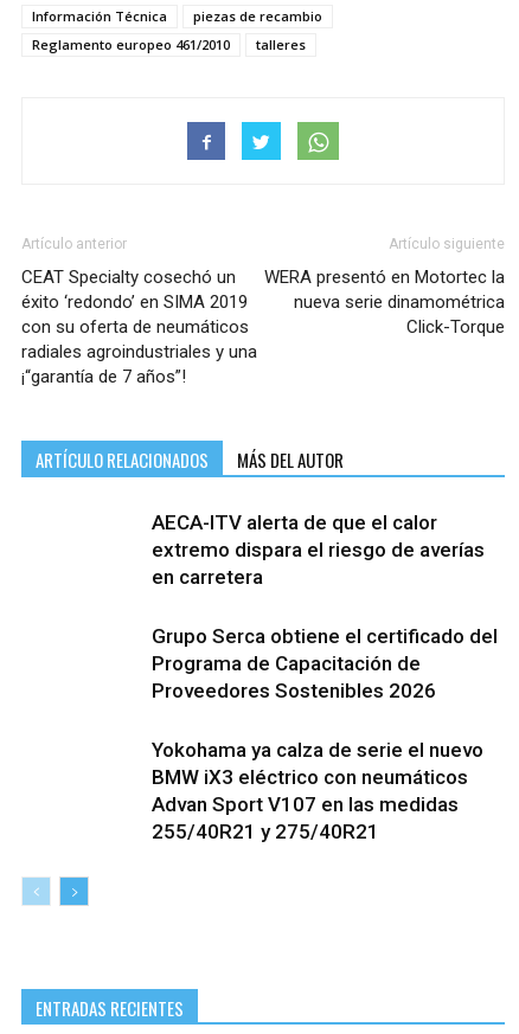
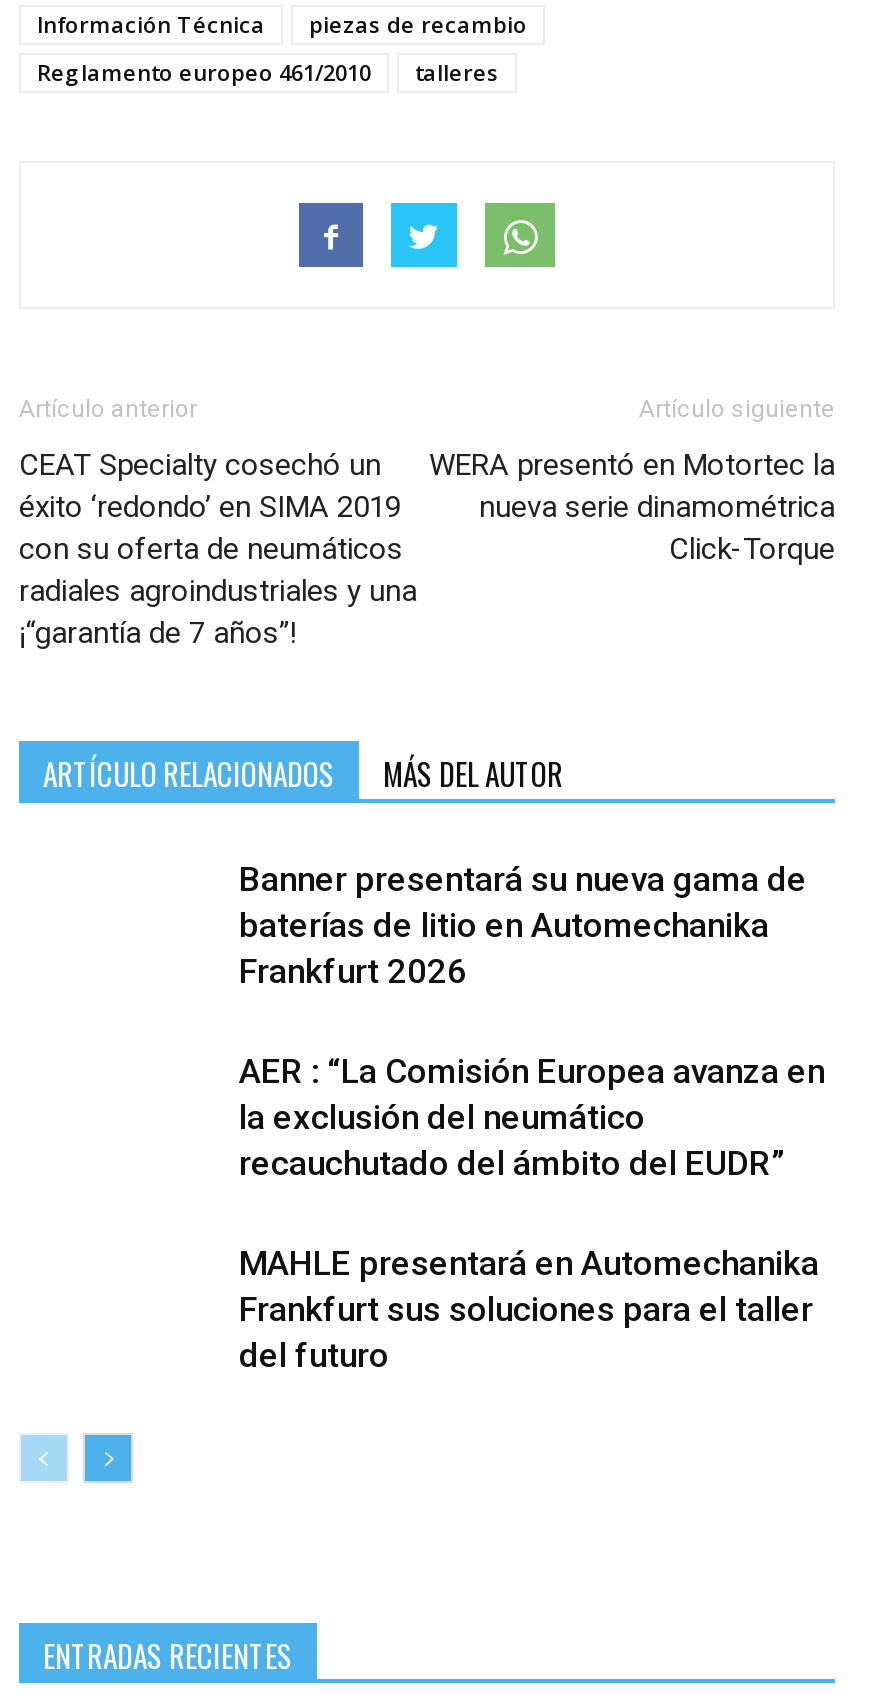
[152,510,485,588] AECA-ITV alerta de que el calor | extremo dispara el riesgo de averías | en carretera -> [239,858,807,990] Banner presentará su nueva gama de | baterías de litio en Automechanika | Frankfurt 2026
[152,624,498,702] Grupo Serca obtiene el certificado del | Programa de Capacitación de | Proveedores Sostenibles 2026 -> [239,1050,825,1182] AER : “La Comisión Europea avanza en | la exclusión del neumático | recauchutado del ámbito del EUDR”
[152,738,483,843] Yokohama ya calza de serie el nuevo | BMW iX3 eléctrico con neumáticos | Advan Sport V107 en las medidas | 255/40R21 y 275/40R21 -> [239,1242,819,1374] MAHLE presentará en Automechanika | Frankfurt sus soluciones para el taller | del futuro

